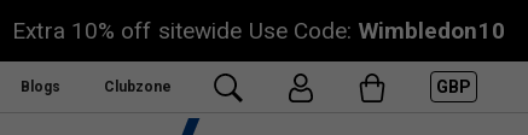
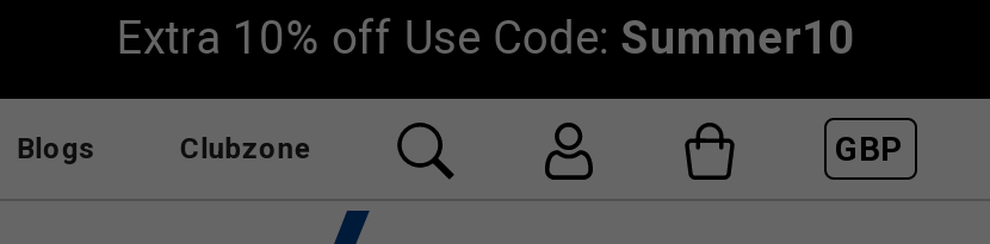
[12,17,505,45] Extra 10% off sitewide Use Code: Wimbledon10 -> [117,11,854,65] Extra 10% off Use Code: Summer10

